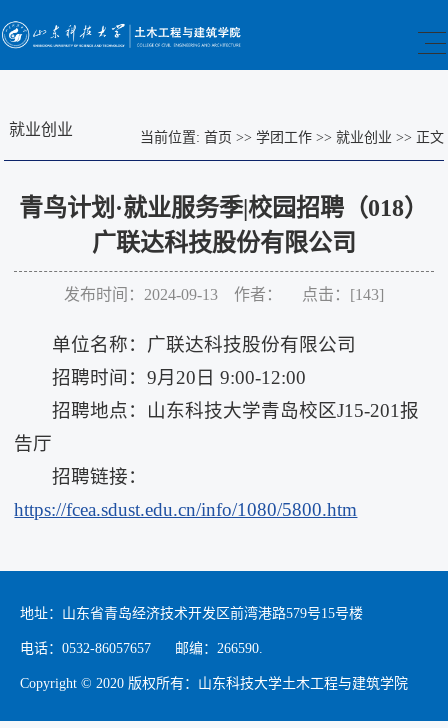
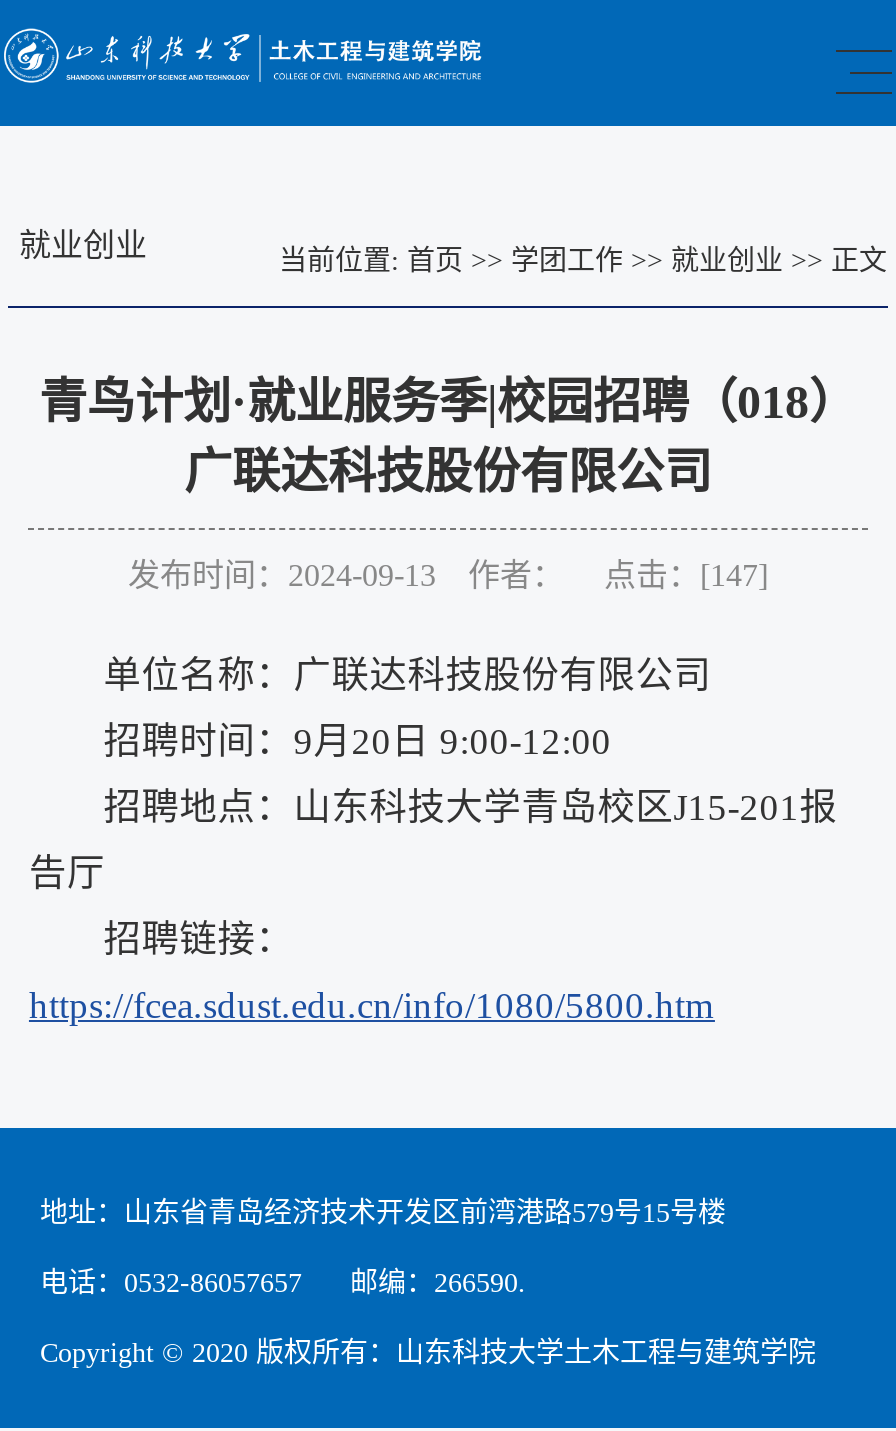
[64,286,384,303] 发布时间：2024-09-13 作者： 点击：[143] -> [128,558,768,592] 发布时间：2024-09-13 作者： 点击：[147]

